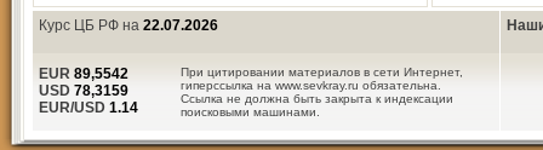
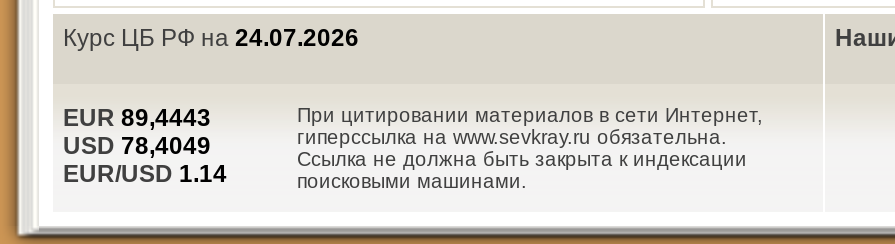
[39,17,218,34] Курс ЦБ РФ на 22.07.2026 -> [63,24,359,52] Курс ЦБ РФ на 24.07.2026
[39,65,128,82] EUR 89,5542 -> [63,104,211,132] EUR 89,4443
[39,82,128,99] USD 78,3159 -> [63,132,211,160] USD 78,4049

